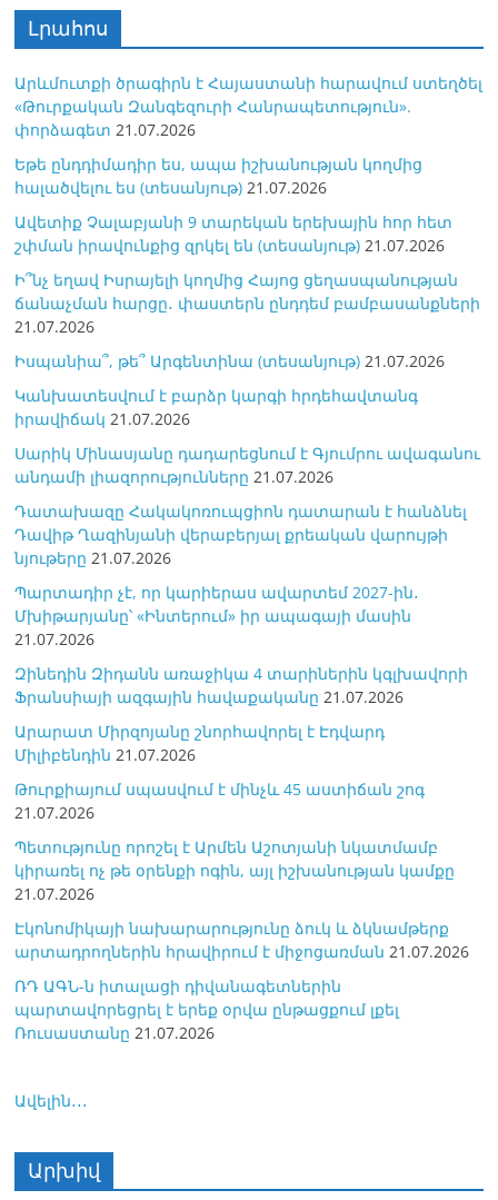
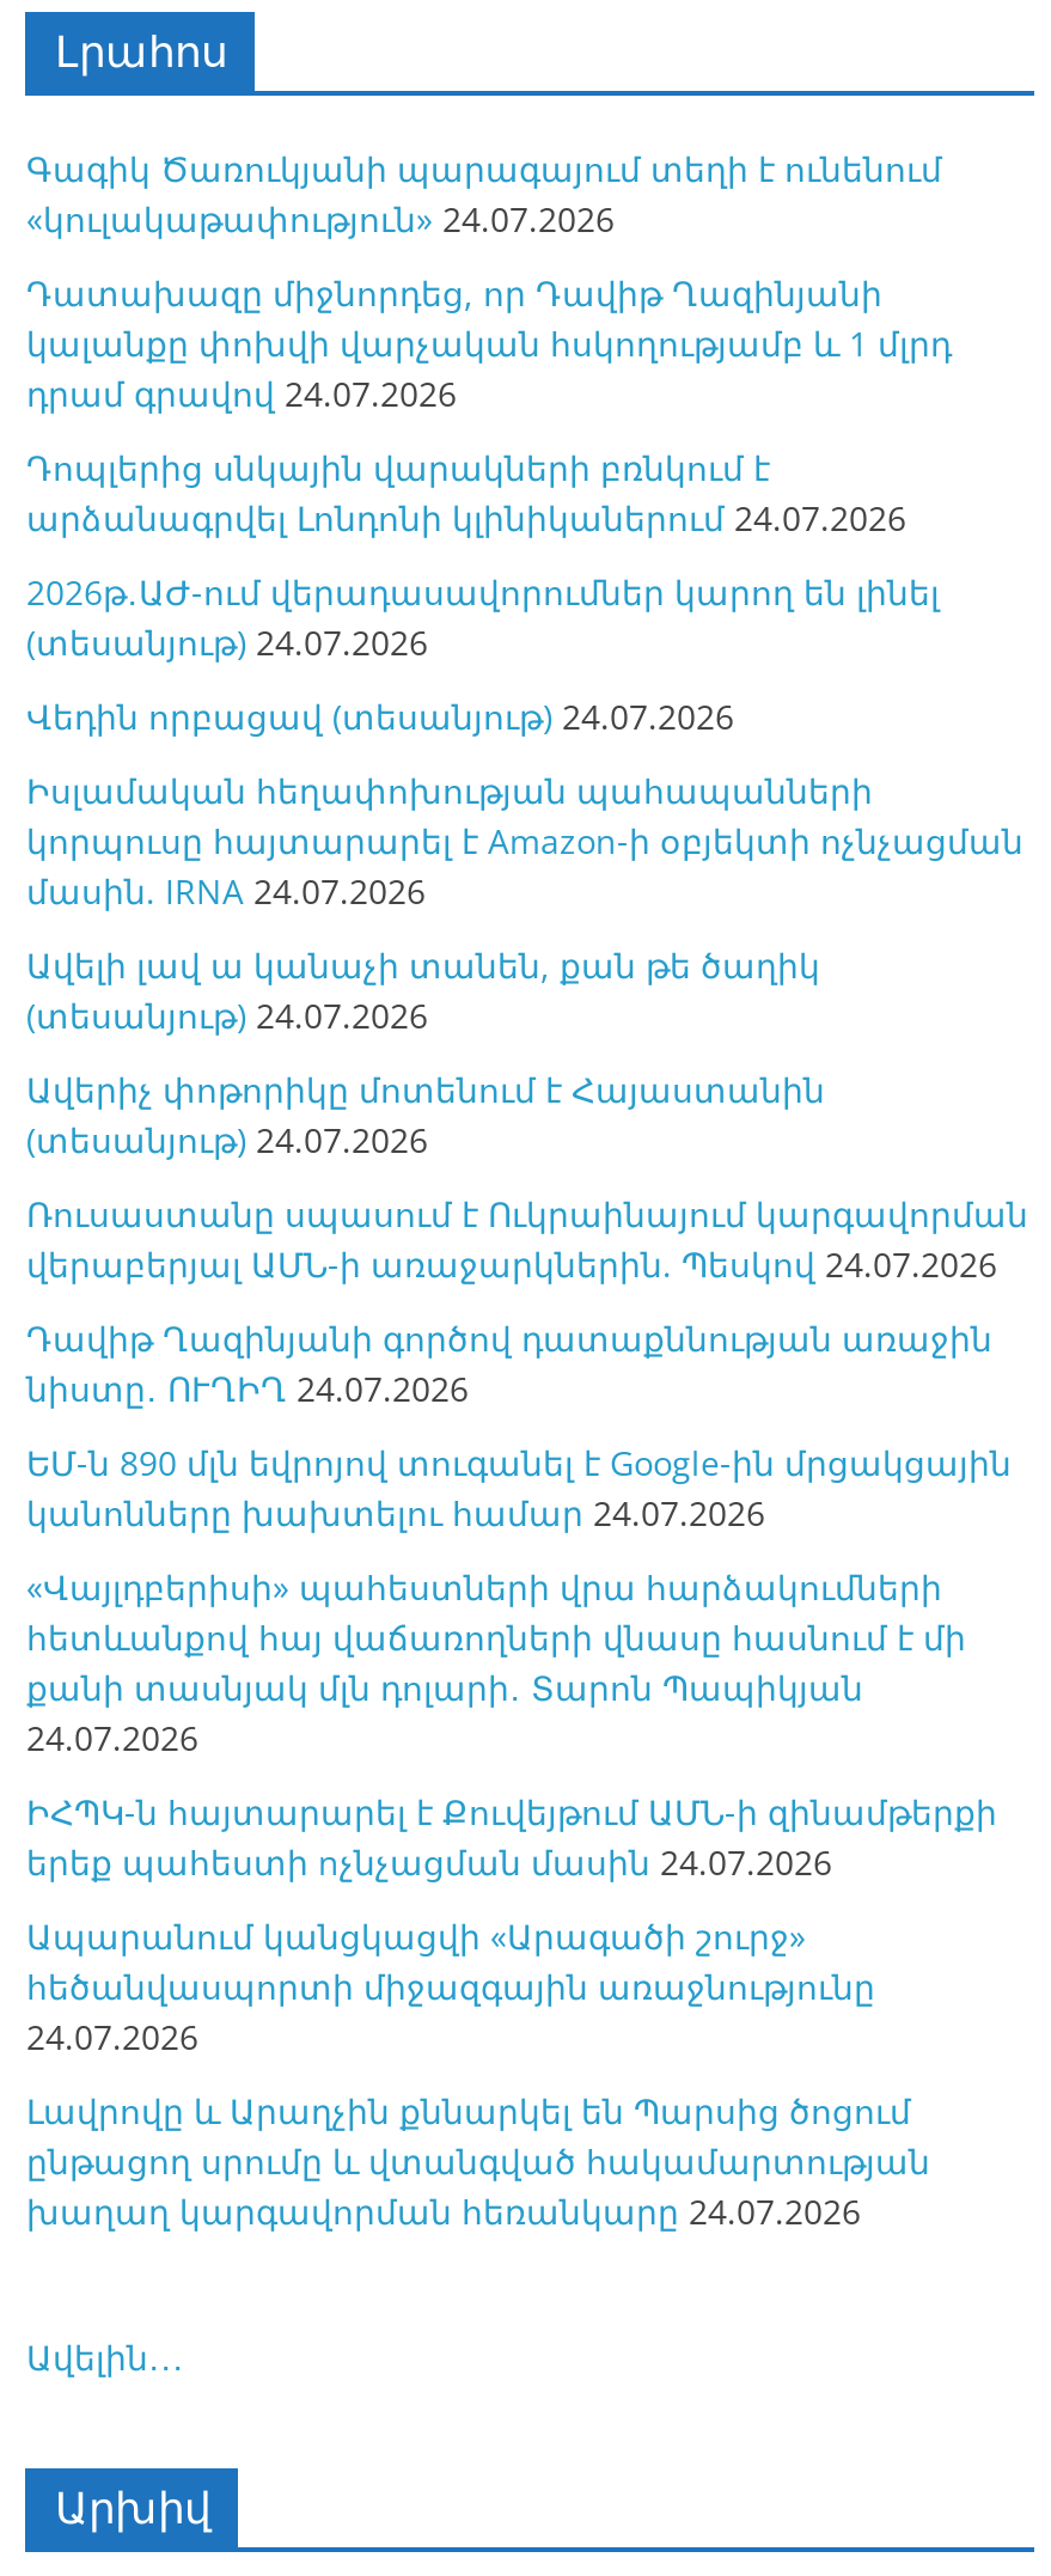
[15,73,483,140] Արևմուտքի ծրագիրն է Հայաստանի հարավում ստեղծել | «Թուրքական Զանգեզուրի Հանրապետություն». | փորձագետ 21.07.2026 -> [26,146,942,242] Գագիկ Ծառուկյանի պարագայում տեղի է ունենում | «կուլակաթափություն» 24.07.2026
[15,154,423,198] Եթե ընդդիմադիր ես, ապա իշխանության կողմից | հալածվելու ես (տեսանյութ) 21.07.2026 -> [26,271,952,417] Դատախազը միջնորդեց, որ Դավիթ Ղազինյանի | կալանքը փոխվի վարչական հսկողությամբ և 1 մլրդ | դրամ գրավով 24.07.2026
[15,212,453,256] Ավետիք Չալաբյանի 9 տարեկան երեխային հոր հետ | շփման իրավունքից զրկել են (տեսանյութ) 21.07.2026 -> [26,445,906,541] Դոպլերից սնկային վարակների բռնկում է | արձանագրվել Լոնդոնի կլինիկաներում 24.07.2026
[15,269,481,337] Ի՞նչ եղավ Իսրայելի կողմից Հայոց ցեղասպանության | ճանաչման հարցը․ փաստերն ընդդեմ բամբասանքների | 21.07.2026 -> [26,570,940,665] 2026թ․ԱԺ-ում վերադասավորումներ կարող են լինել | (տեսանյութ) 24.07.2026
[15,351,445,372] Իսպանիա՞, թե՞ Արգենտինա (տեսանյութ) 21.07.2026 -> [26,694,734,740] Վեդին որբացավ (տեսանյութ) 24.07.2026
[15,385,418,430] Կանխատեսվում է բարձր կարգի հրդեհավտանգ | իրավիճակ 21.07.2026 -> [26,768,1023,914] Իսլամական հեղափոխության պահապանների | կորպուսը հայտարարել է Amazon-ի օբյեկտի ոչնչացման | մասին. IRNA 24.07.2026
[15,443,481,487] Սարիկ Մինասյանը դադարեցնում է Գյումրու ավագանու | անդամի լիազորությունները 21.07.2026 -> [26,943,820,1039] Ավելի լավ ա կանաչի տանեն, քան թե ծաղիկ | (տեսանյութ) 24.07.2026
[15,501,467,569] Դատախազը Հակակոռուպցիոն դատարան է հանձնել | Դավիթ Ղազինյանի վերաբերյալ քրեական վարույթի | նյութերը 21.07.2026 -> [26,1067,825,1163] Ավերիչ փոթորիկը մոտենում է Հայաստանին | (տեսանյութ) 24.07.2026
[15,582,420,650] Պարտադիր չէ, որ կարիերաս ավարտեմ 2027-ին․ | Մխիթարյանը՝ «Ինտերում» իր ապագայի մասին | 21.07.2026 -> [26,1192,1028,1287] Ռուսաստանը սպասում է Ուկրաինայում կարգավորման | վերաբերյալ ԱՄՆ-ի առաջարկներին. Պեսկով 24.07.2026
[15,663,468,708] Զինեդին Զիդանն առաջիկա 4 տարիներին կգլխավորի | Ֆրանսիայի ազգային հավաքականը 21.07.2026 -> [26,1316,992,1412] Դավիթ Ղազինյանի գործով դատաքննության առաջին | նիստը․ ՈՒՂԻՂ 24.07.2026
[15,721,385,765] Արարատ Միրզոյանը շնորհավորել է Էդվարդ | Միլիբենդին 21.07.2026 -> [26,1440,1011,1536] ԵՄ-ն 890 մլն եվրոյով տուգանել է Google-ին մրցակցային | կանոնները խախտելու համար 24.07.2026
[15,779,425,823] Թուրքիայում սպասվում է մինչև 45 աստիճան շոգ | 21.07.2026 -> [26,1565,966,1761] «Վայլդբերիսի» պահեստների վրա հարձակումների | հետևանքով հայ վաճառողների վնասը հասնում է մի | քանի տասնյակ մլն դոլարի․ Տարոն Պապիկյան | 24.07.2026
[15,837,455,904] Պետությունը որոշել է Արմեն Աշոտյանի նկատմամբ | կիրառել ոչ թե օրենքի ոգին, այլ իշխանության կամքը | 21.07.2026 -> [26,1790,997,1885] ԻՀՊԿ-ն հայտարարել է Քուվեյթում ԱՄՆ-ի զինամթերքի | երեք պահեստի nչնչացման մասին 24.07.2026
[15,918,470,962] Էկոնոմիկայի նախարարությունը ձուկ և ձկնամթերք | արտադրողներին հրավիրում է միջոցառման 21.07.2026 -> [26,1914,875,2060] Ապարանում կանցկացվի «Արագածի շուրջ» | հեծանվասպորտի միջազգային առաջնությունը | 24.07.2026
[15,976,400,1043] ՌԴ ԱԳՆ-ն իտալացի դիվանագետներին | պարտավորեցրել է երեք օրվա ընթացքում լքել | Ռուսաստանը 21.07.2026 -> [26,2089,930,2234] Լավրովը և Արաղչին քննարկել են Պարսից ծոցում | ընթացող սրումը և վտանգված հակամարտության | խաղաղ կարգավորման հեռանկարը 24.07.2026

